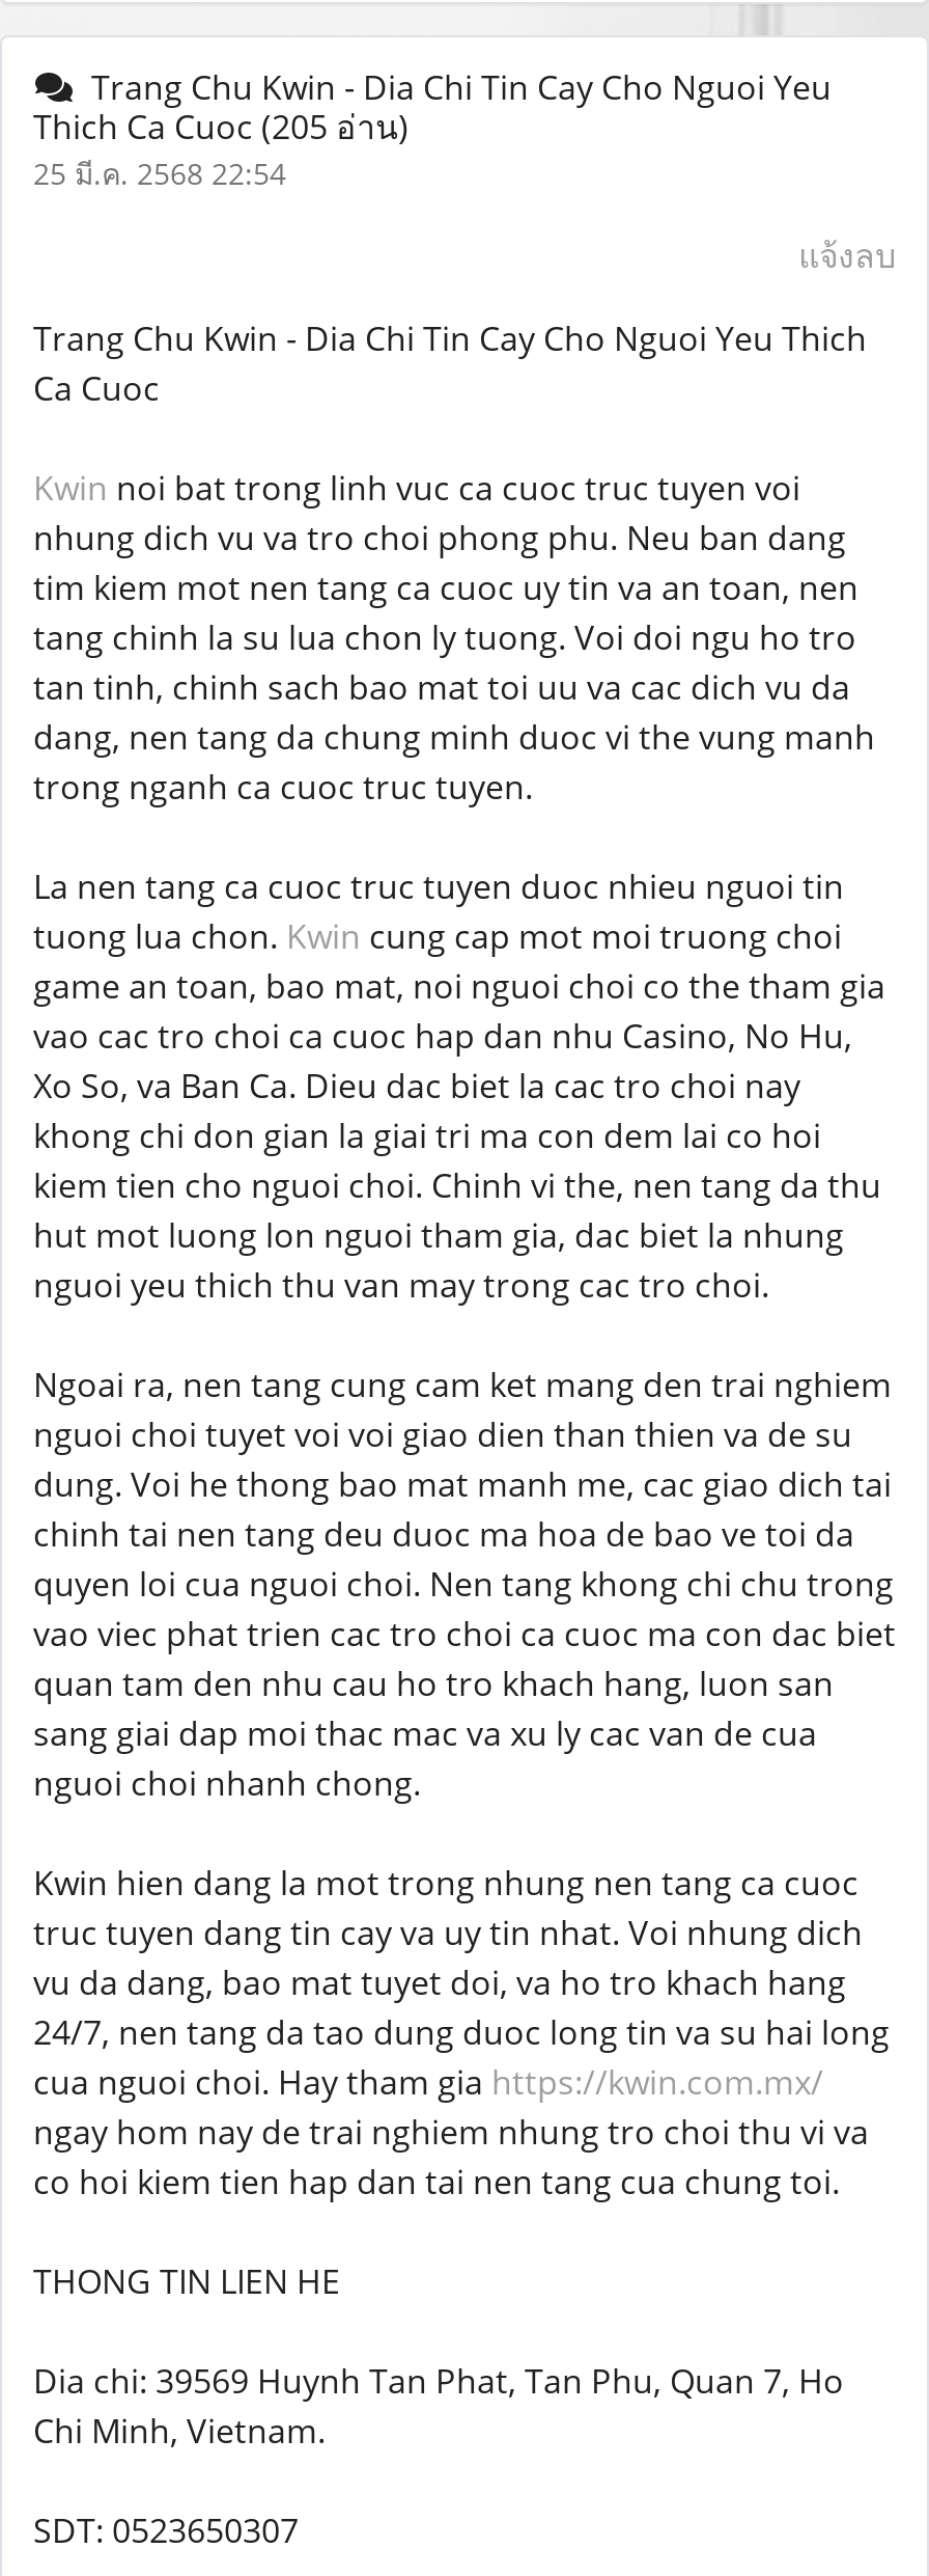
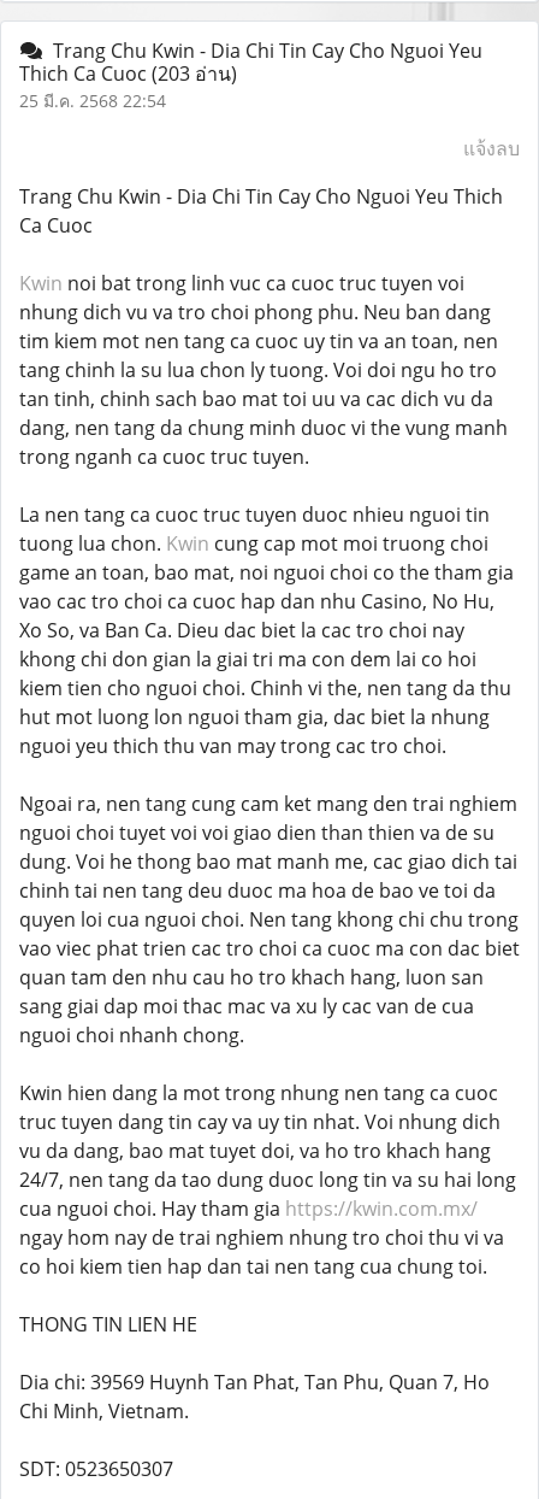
[33,104,409,150] Thich Ca Cuoc (205 อ่าน) -> [19,60,237,87] Thich Ca Cuoc (203 อ่าน)

